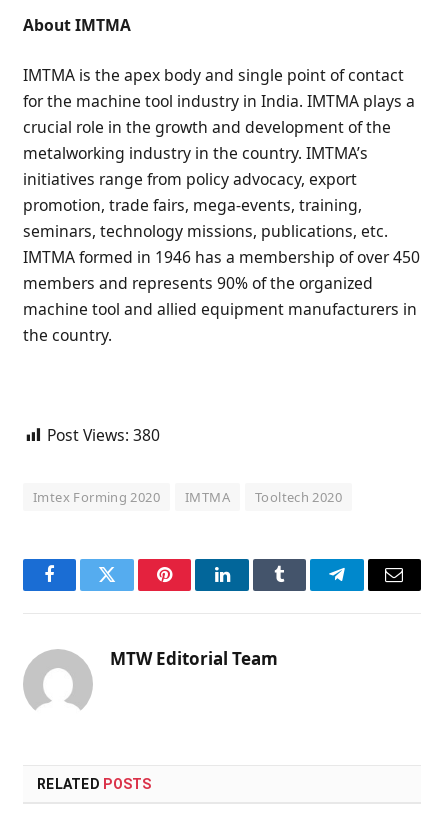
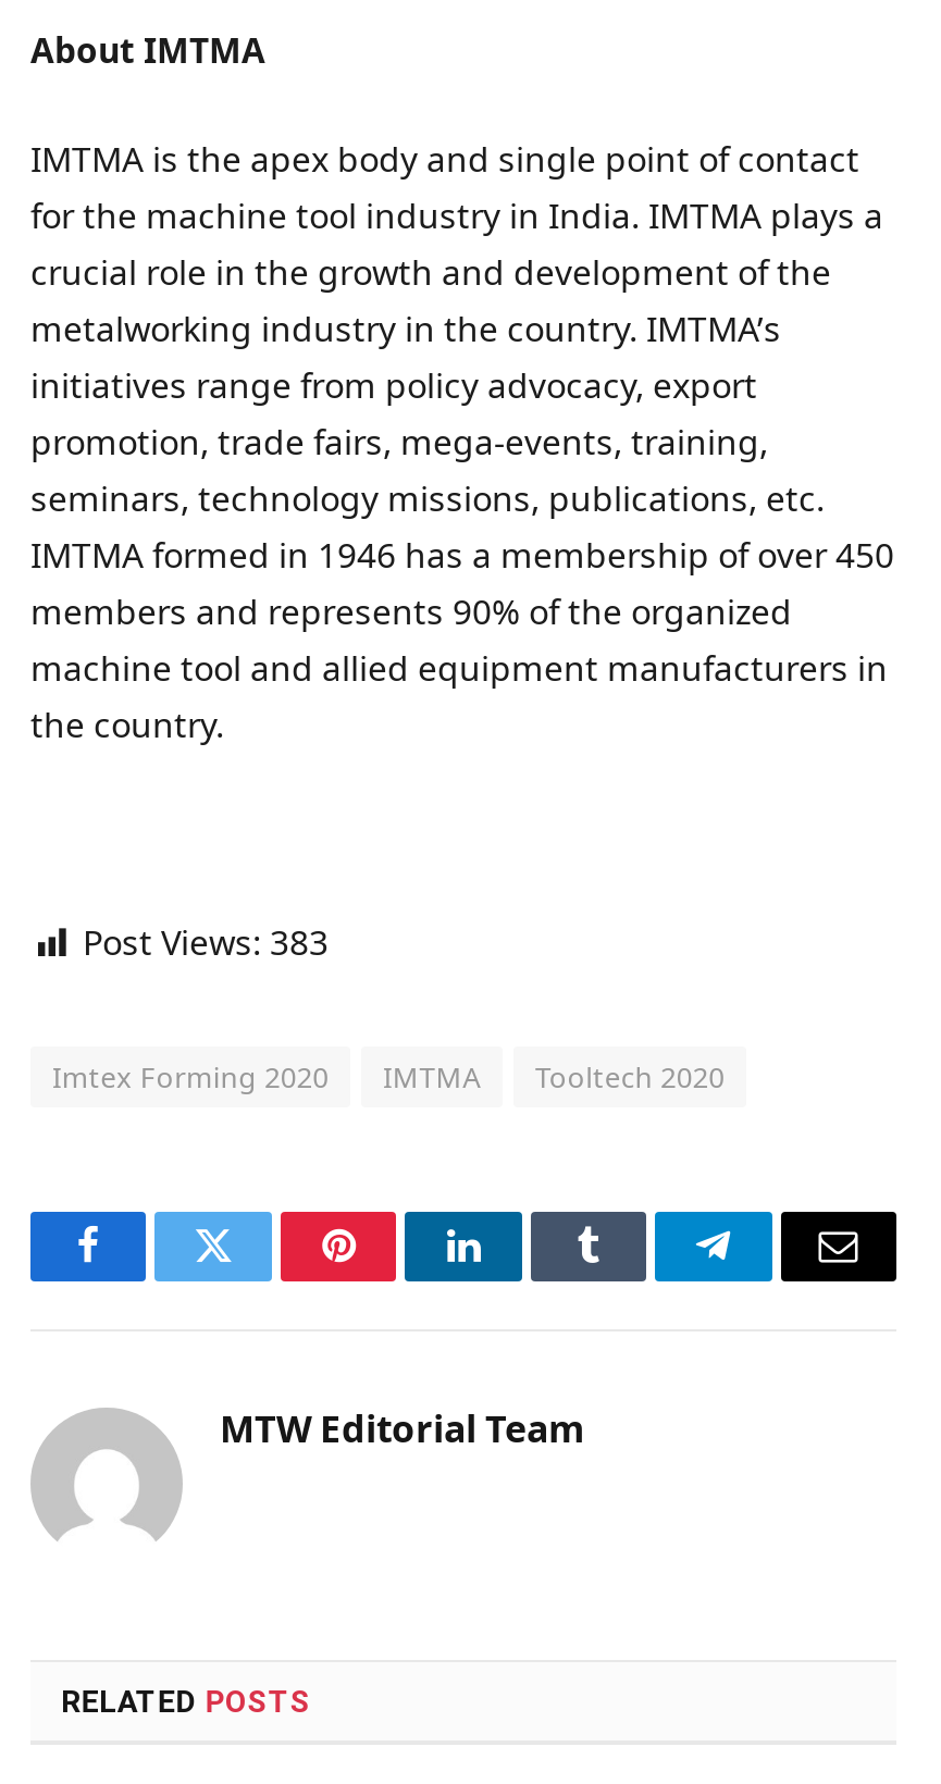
[47,424,160,446] Post Views: 380 -> [83,919,329,967] Post Views: 383

